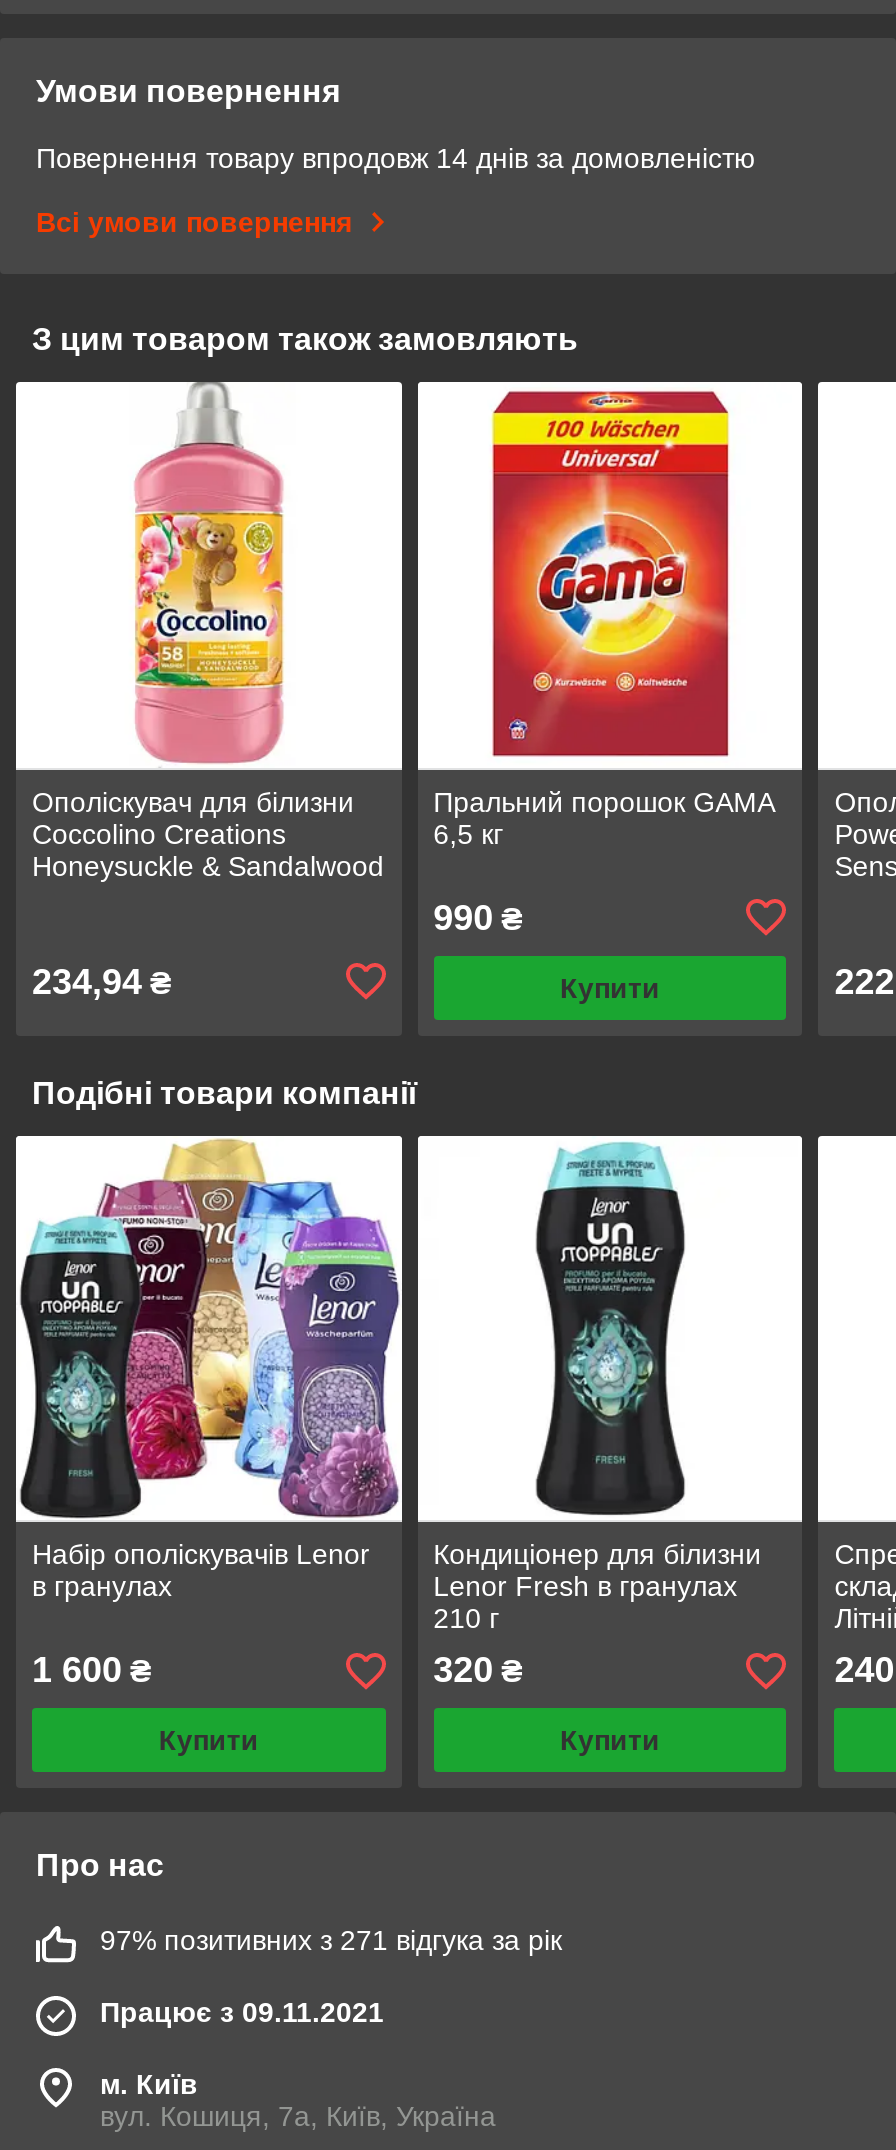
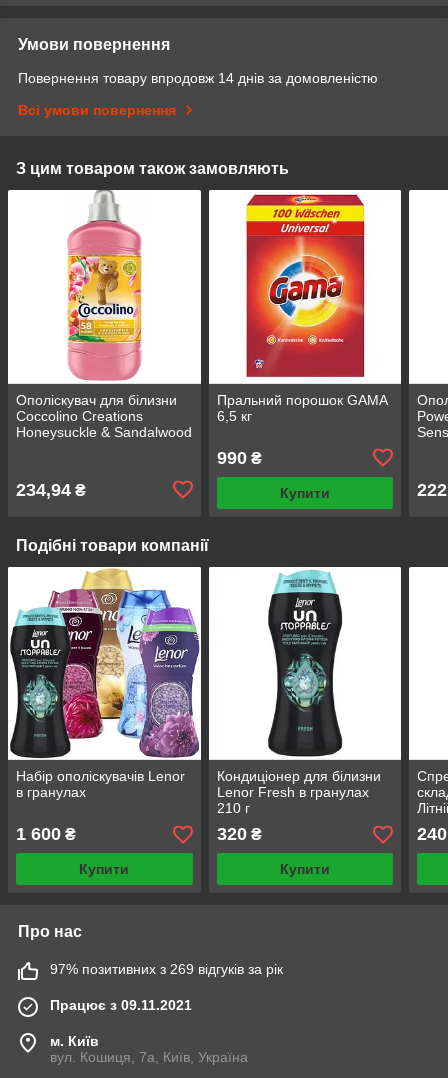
[100,1925,562,1957] 97% позитивних з 271 відгука за рік -> [50,961,283,977] 97% позитивних з 269 відгуків за рік

